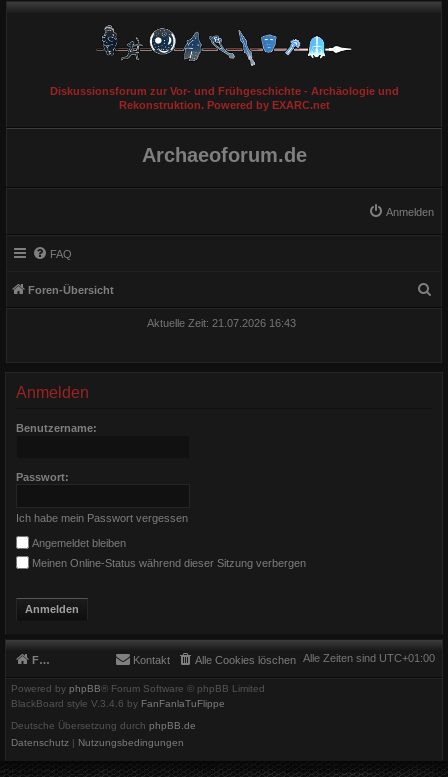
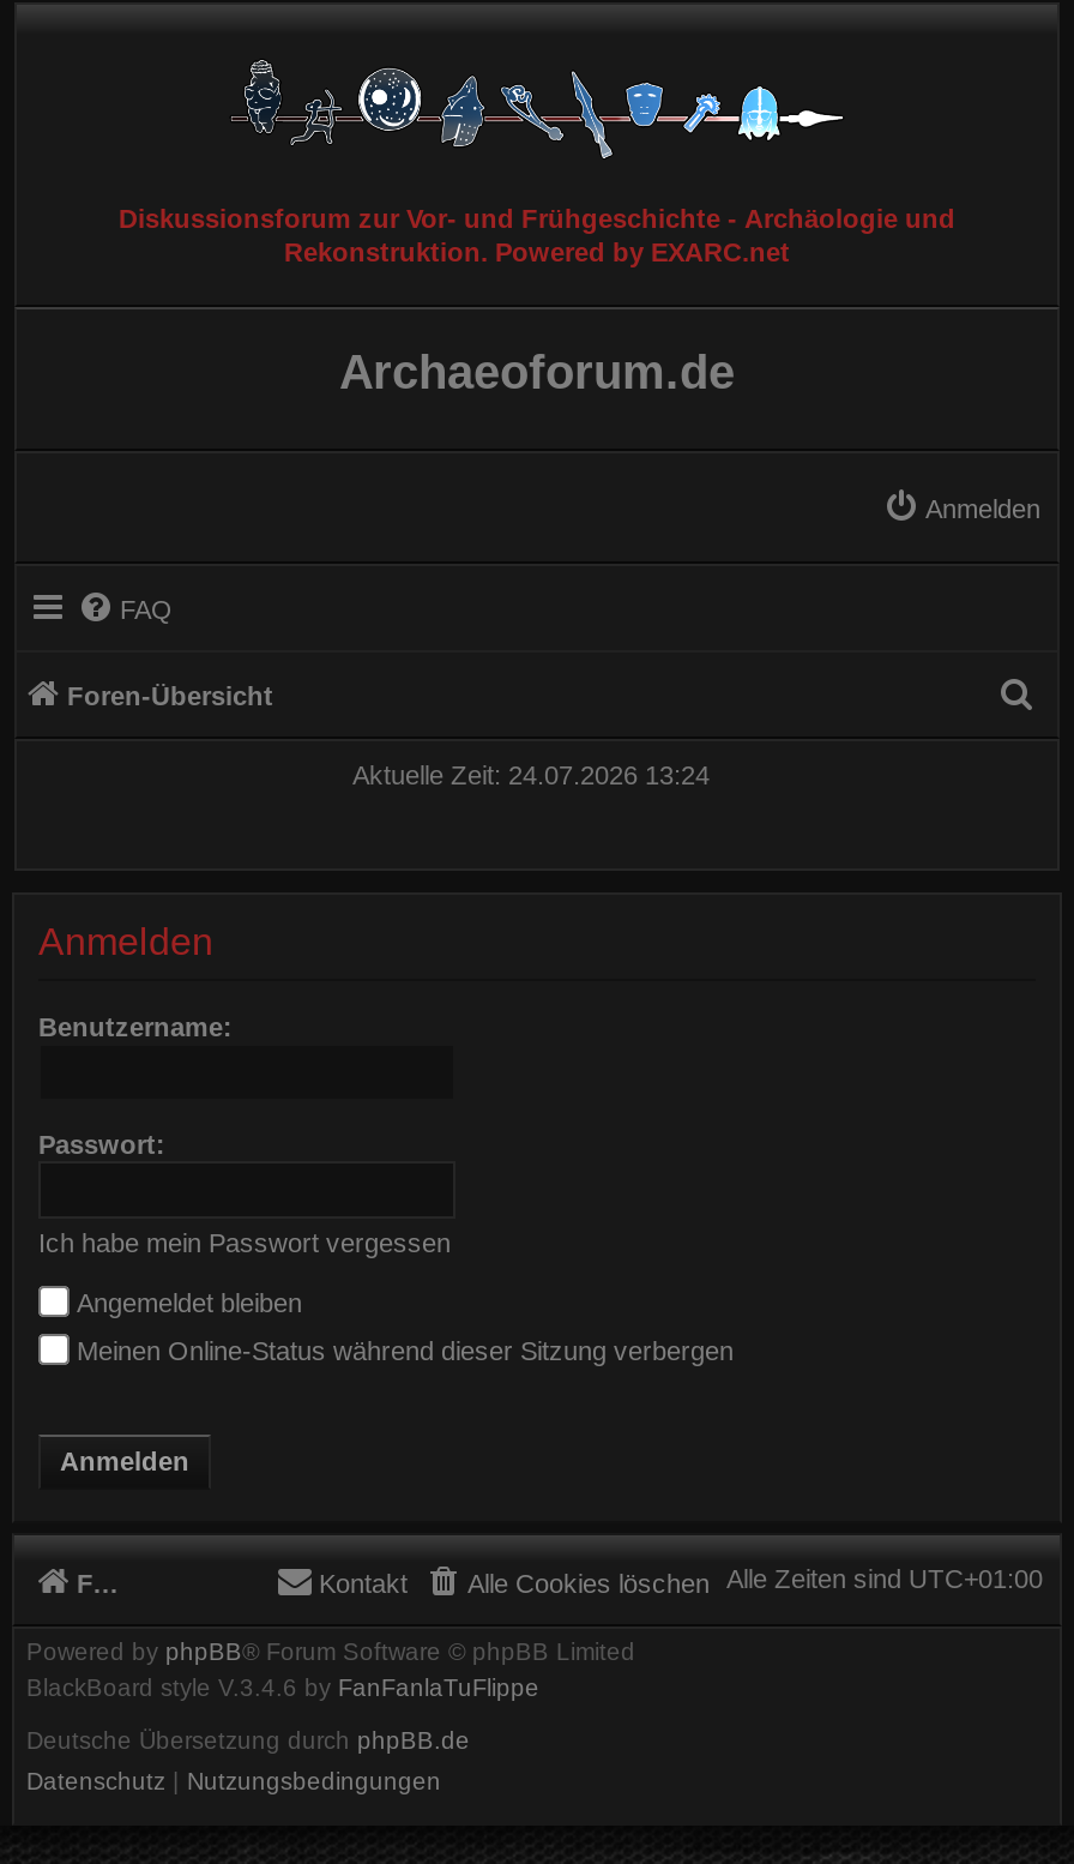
[147,317,296,329] Aktuelle Zeit: 21.07.2026 16:43 -> [352,760,710,789] Aktuelle Zeit: 24.07.2026 13:24

